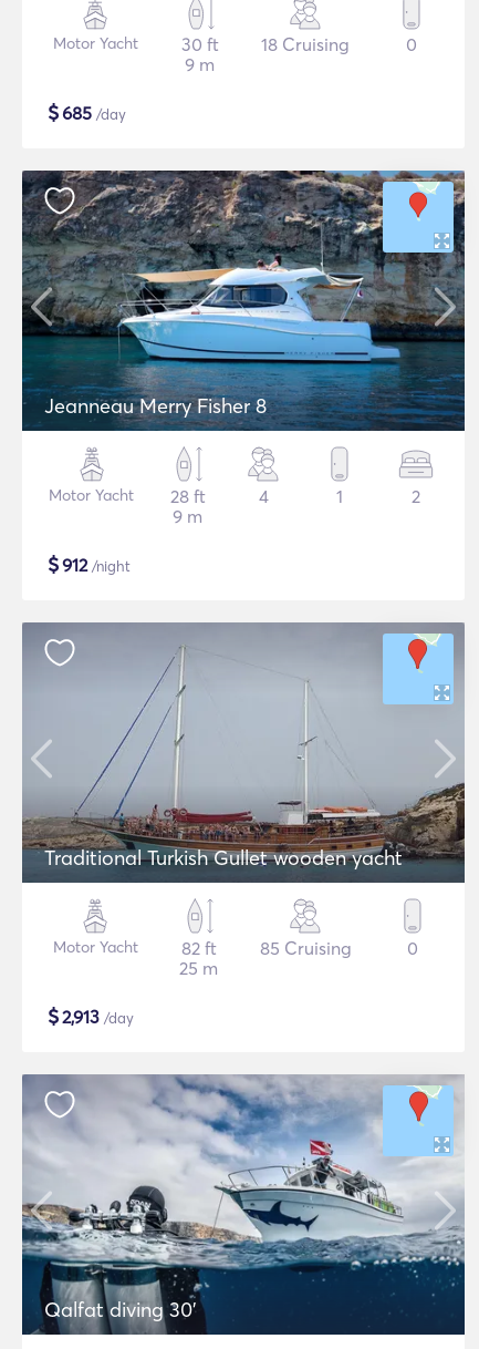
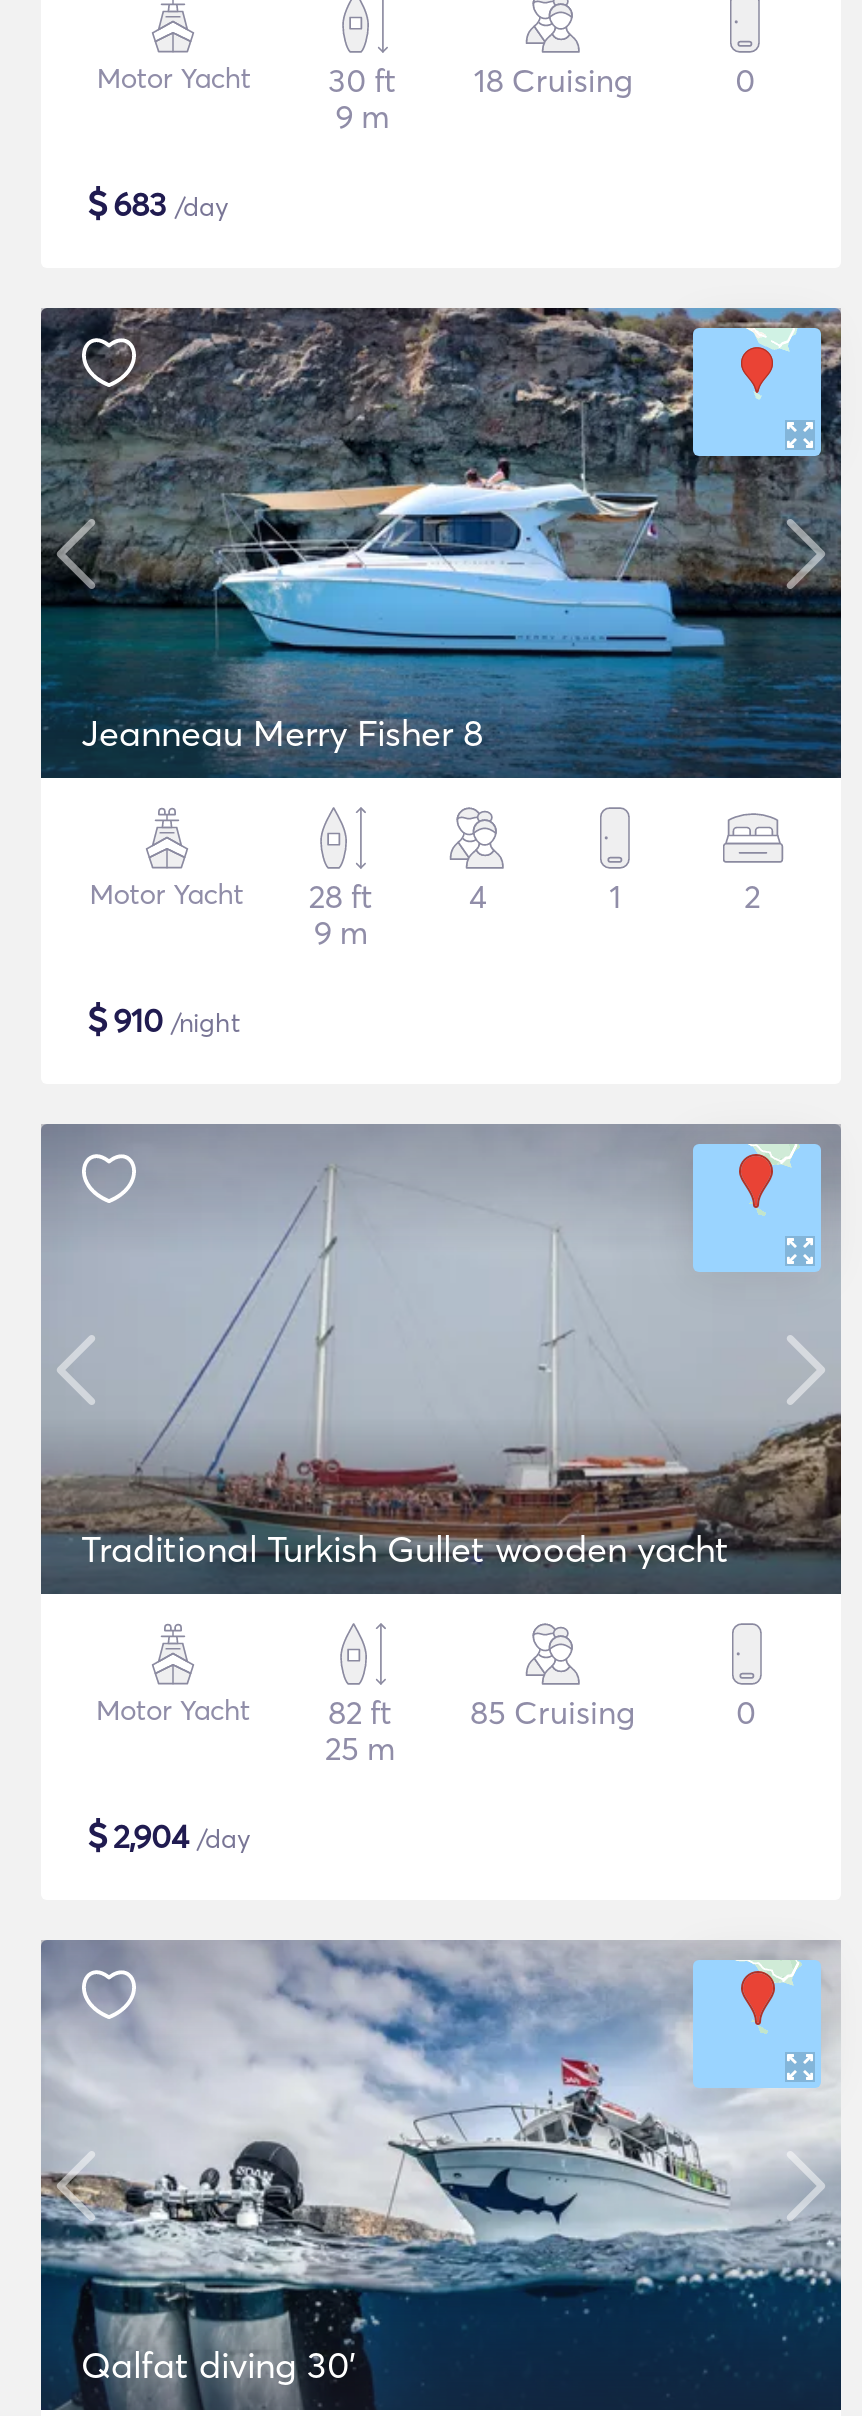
[48,100,126,125] $685 /day -> [87,180,229,226] $683 /day
[48,552,131,577] $912 /night -> [87,996,241,1042] $910 /night
[48,1003,134,1029] $2,913 /day -> [87,1812,251,1858] $2,904 /day

